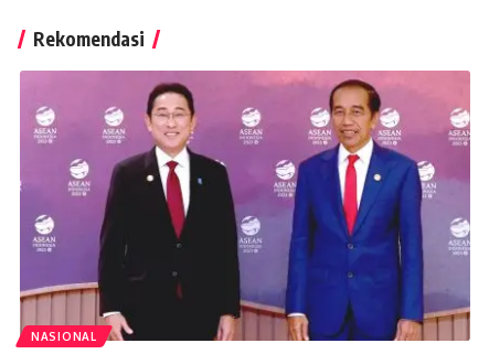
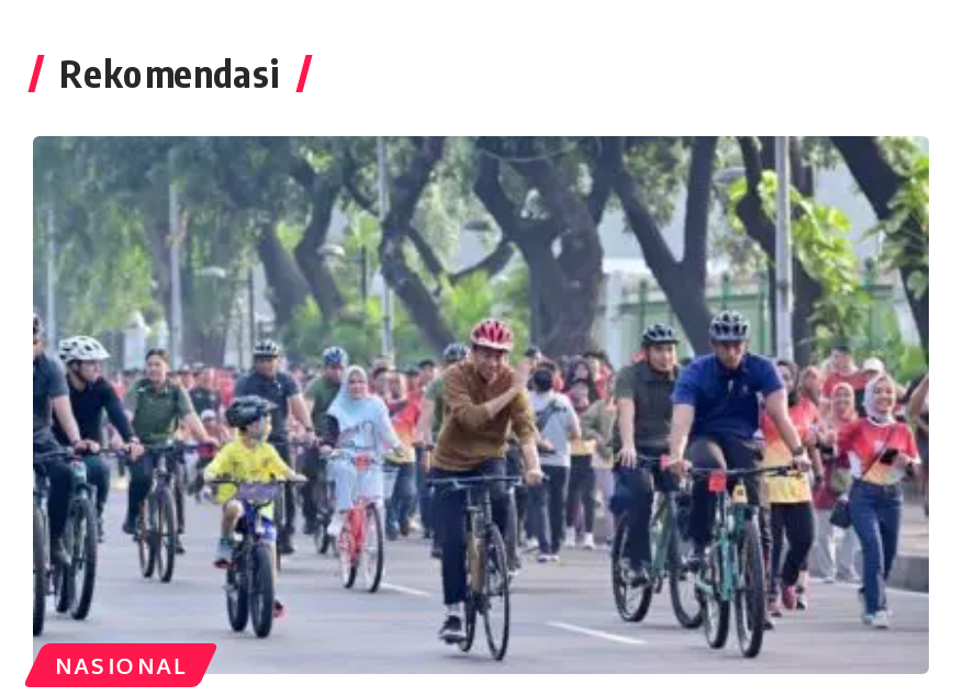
[19,69,471,342] [image] -> [31,134,931,674] [image]

